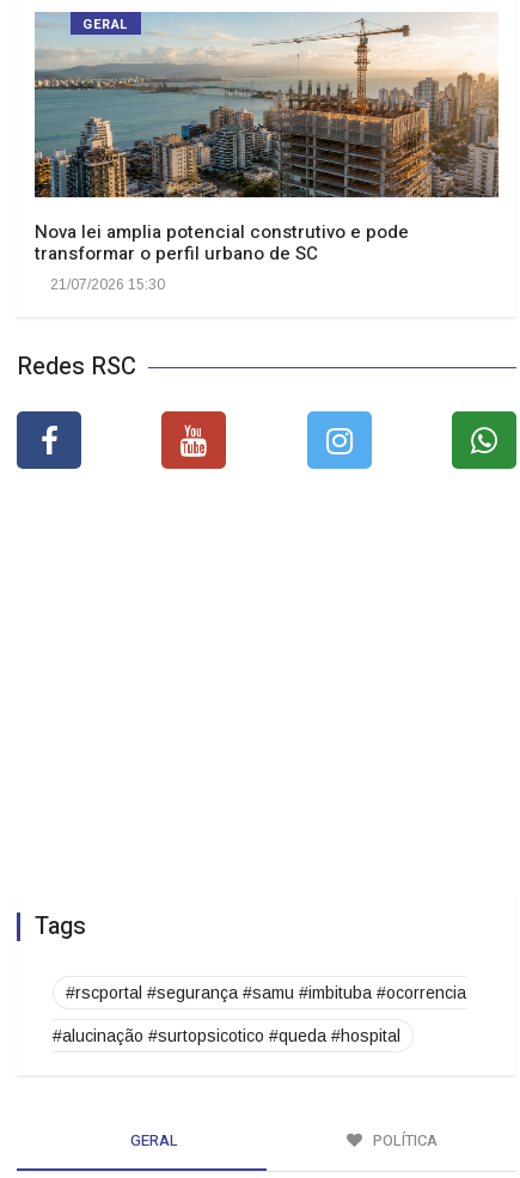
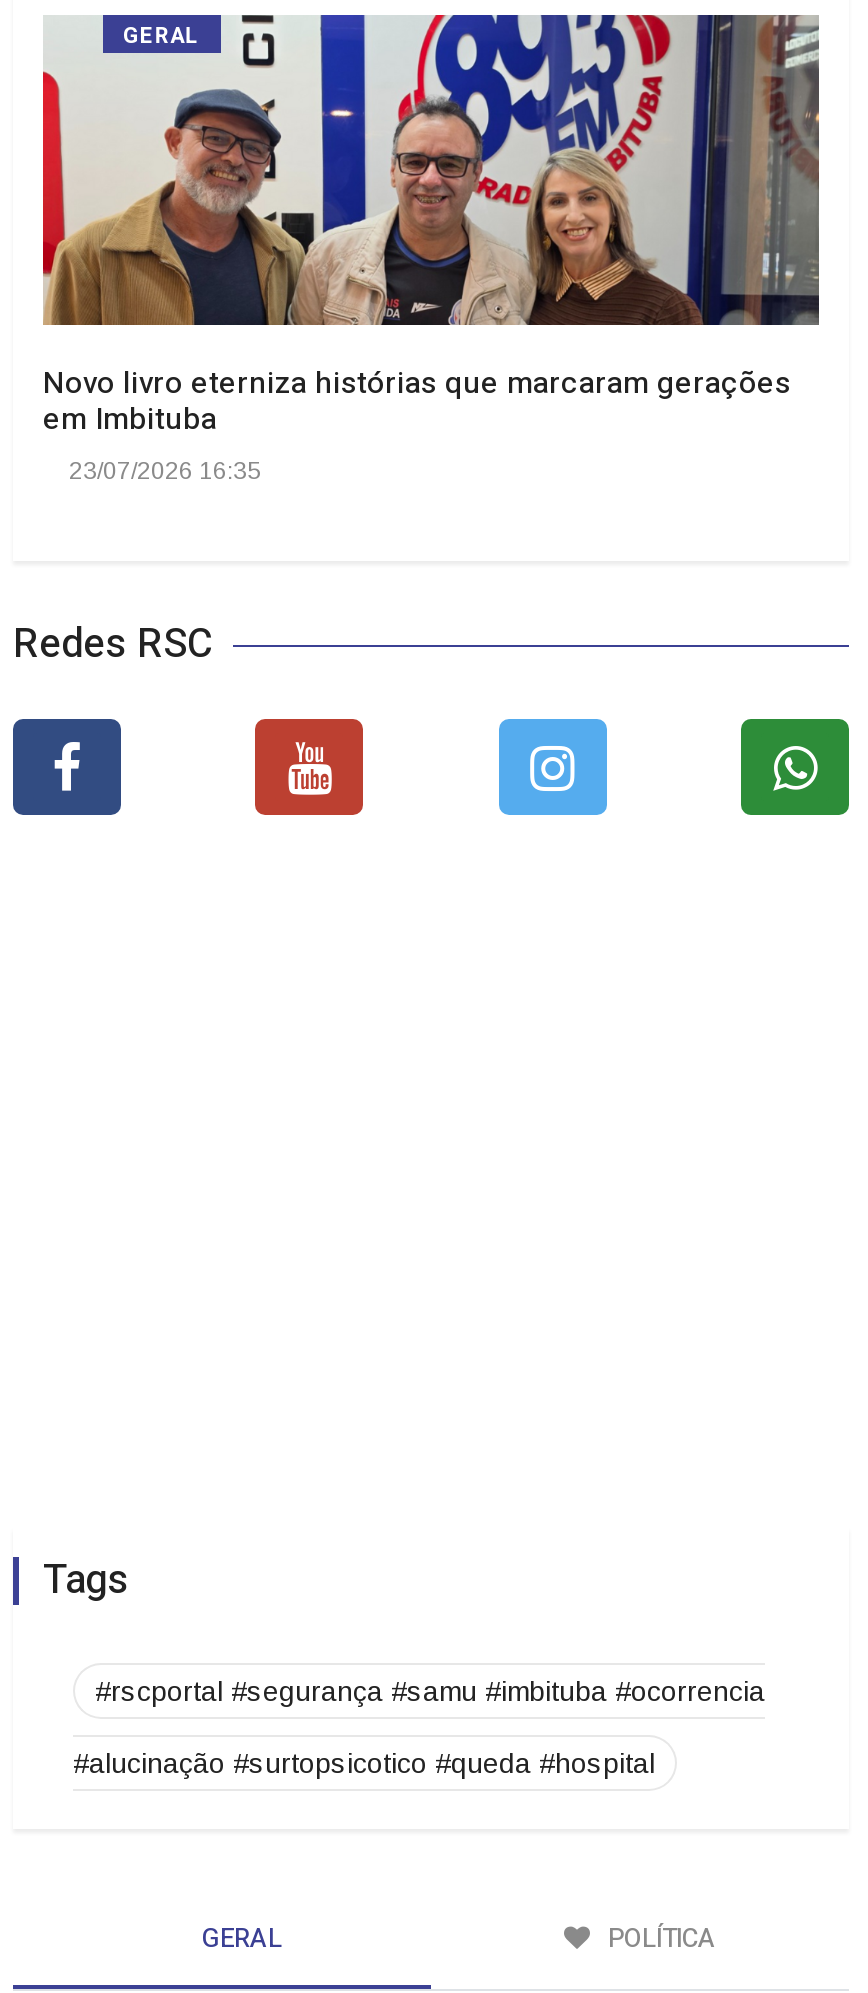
[33,12,500,294] [image] | Nova lei amplia potencial construtivo e pode | transformar o perfil urbano de SC | 21/07/2026 15:30 -> [41,13,821,486] [image] | Novo livro eterniza histórias que marcaram gerações | em Imbituba | 23/07/2026 16:35

